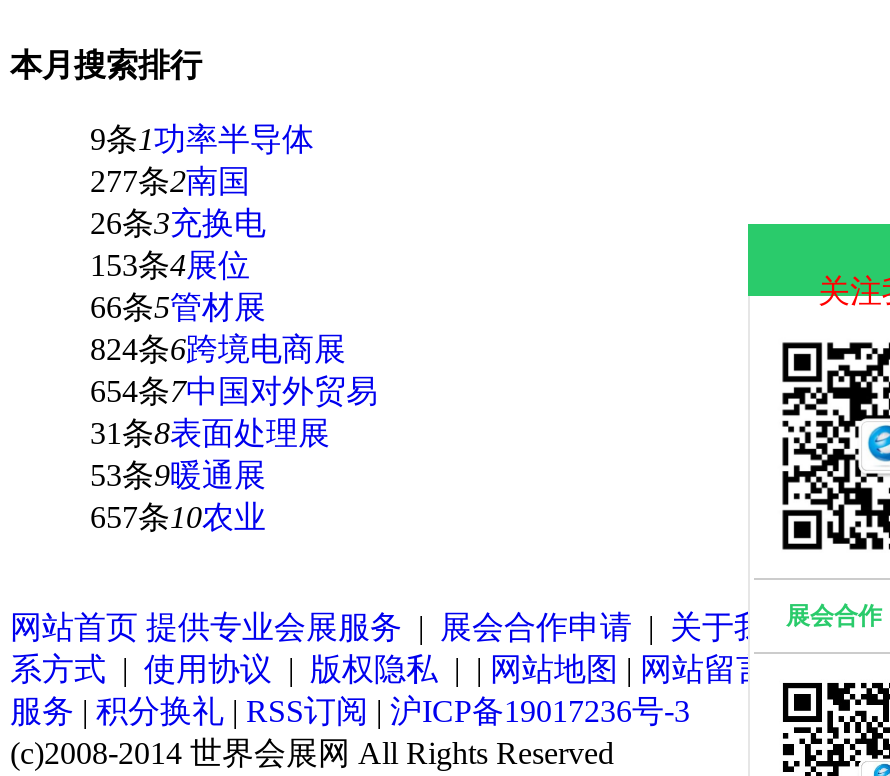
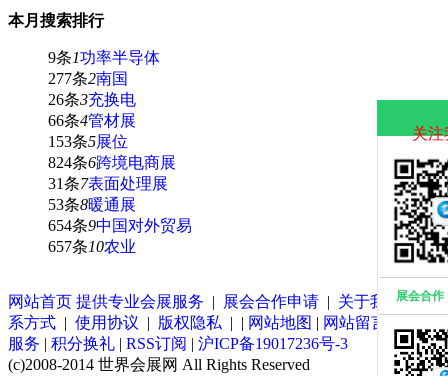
[90,249,266,325] 153条4展位 | 66条5管材展 -> [48,112,136,150] 66条4管材展 | 153条5展位
[90,375,378,493] 654条7中国对外贸易 | 31条8表面处理展 | 53条9暖通展 -> [48,175,192,234] 31条7表面处理展 | 53条8暖通展 | 654条9中国对外贸易

